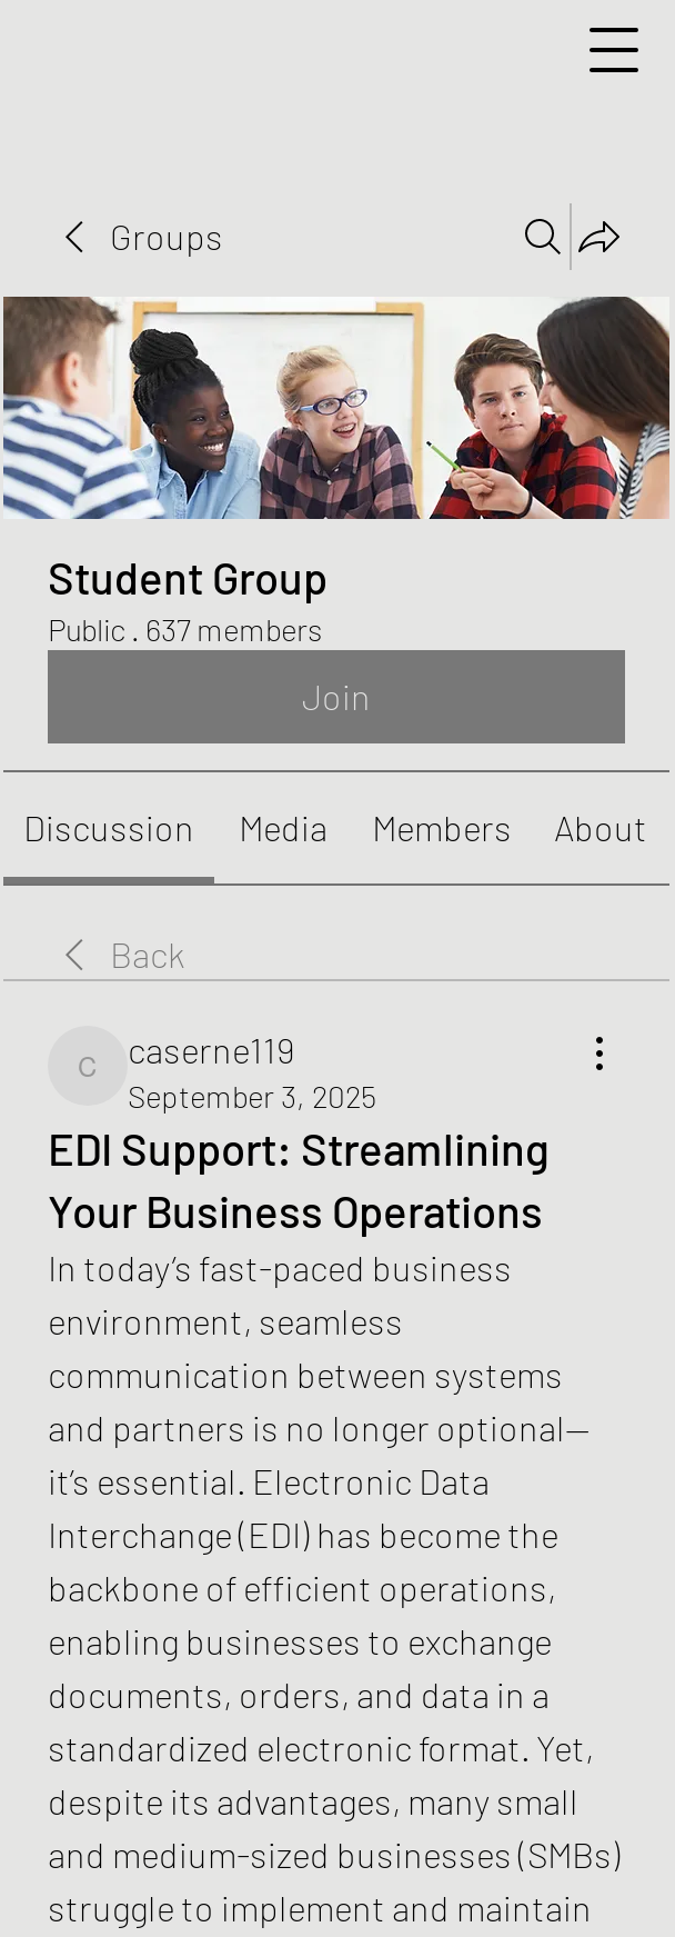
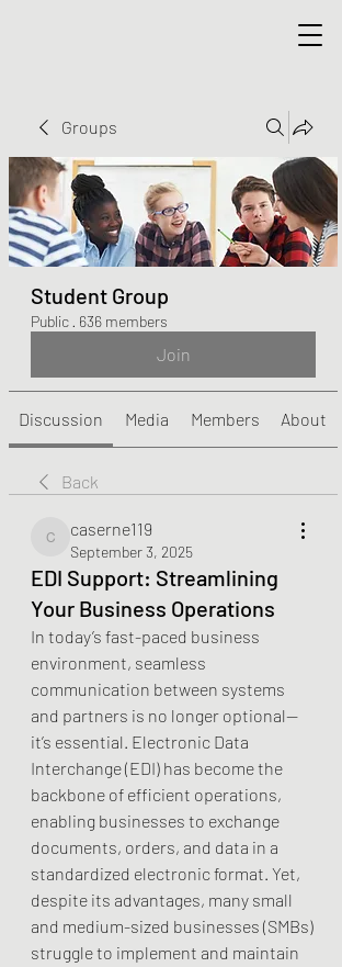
[48,610,323,648] Public 637 members -> [31,312,168,330] Public 636 members

